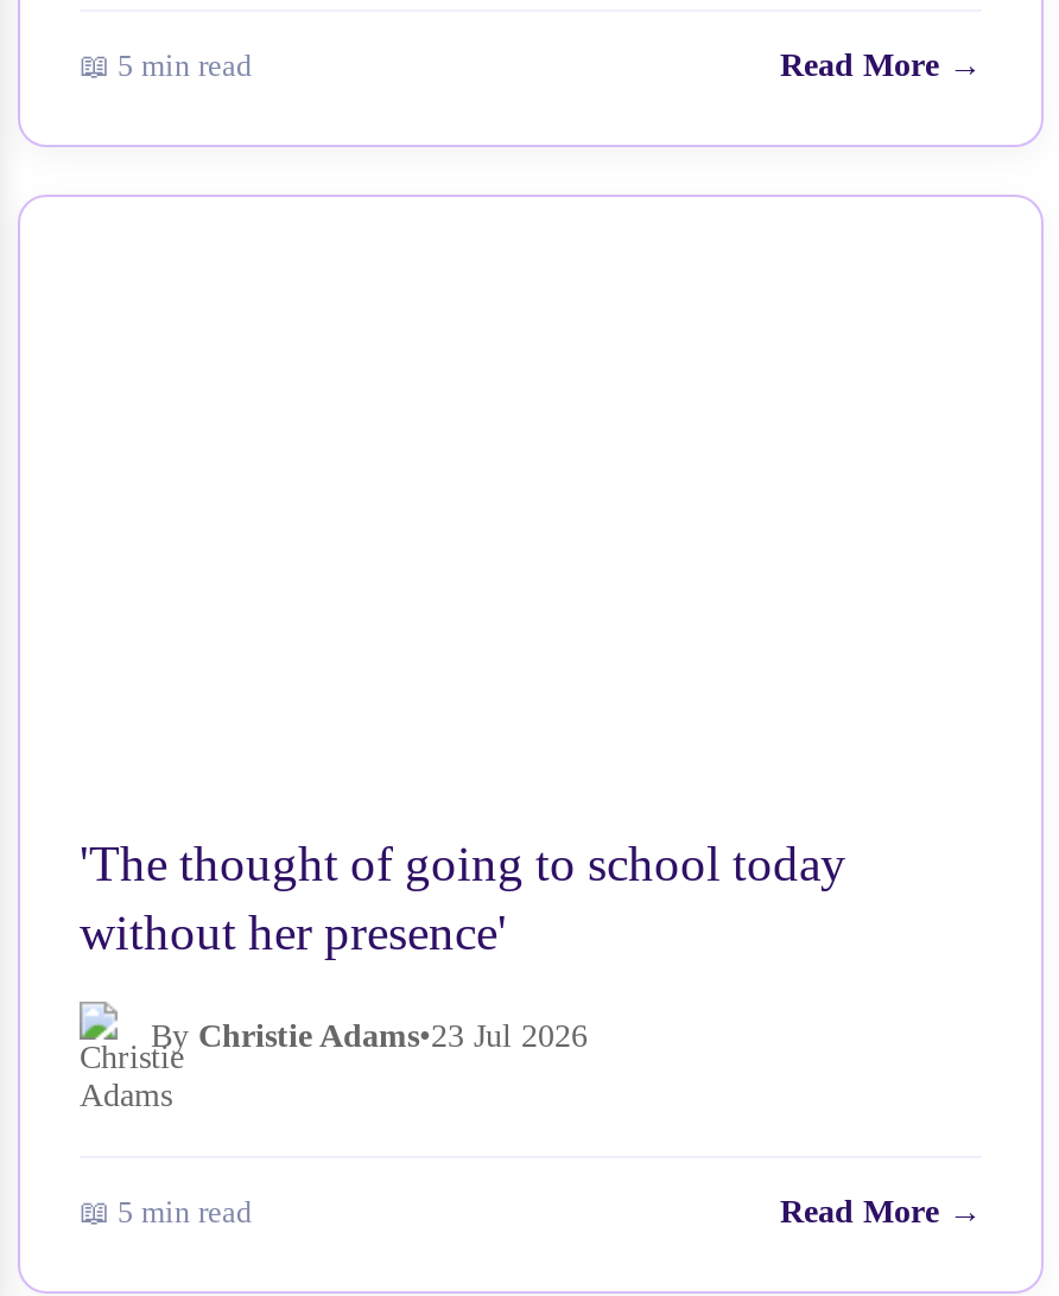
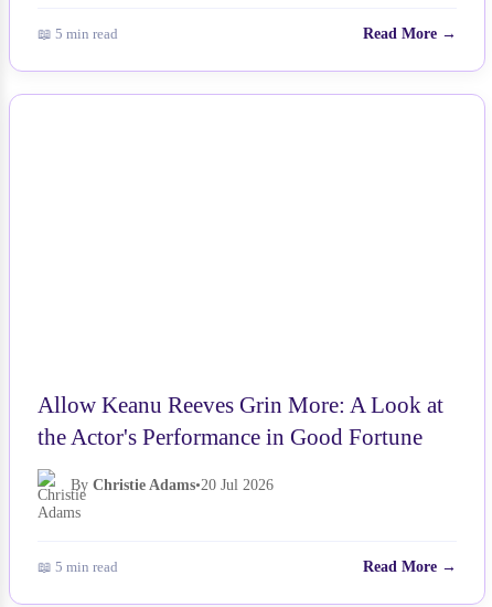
[80,836,846,959] 'The thought of going to school today | without her presence' -> [38,392,443,449] Allow Keanu Reeves Grin More: A Look at | the Actor's Performance in Good Fortune
[151,1019,588,1054] By Christie Adams•23 Jul 2026 -> [71,477,274,494] By Christie Adams•20 Jul 2026

